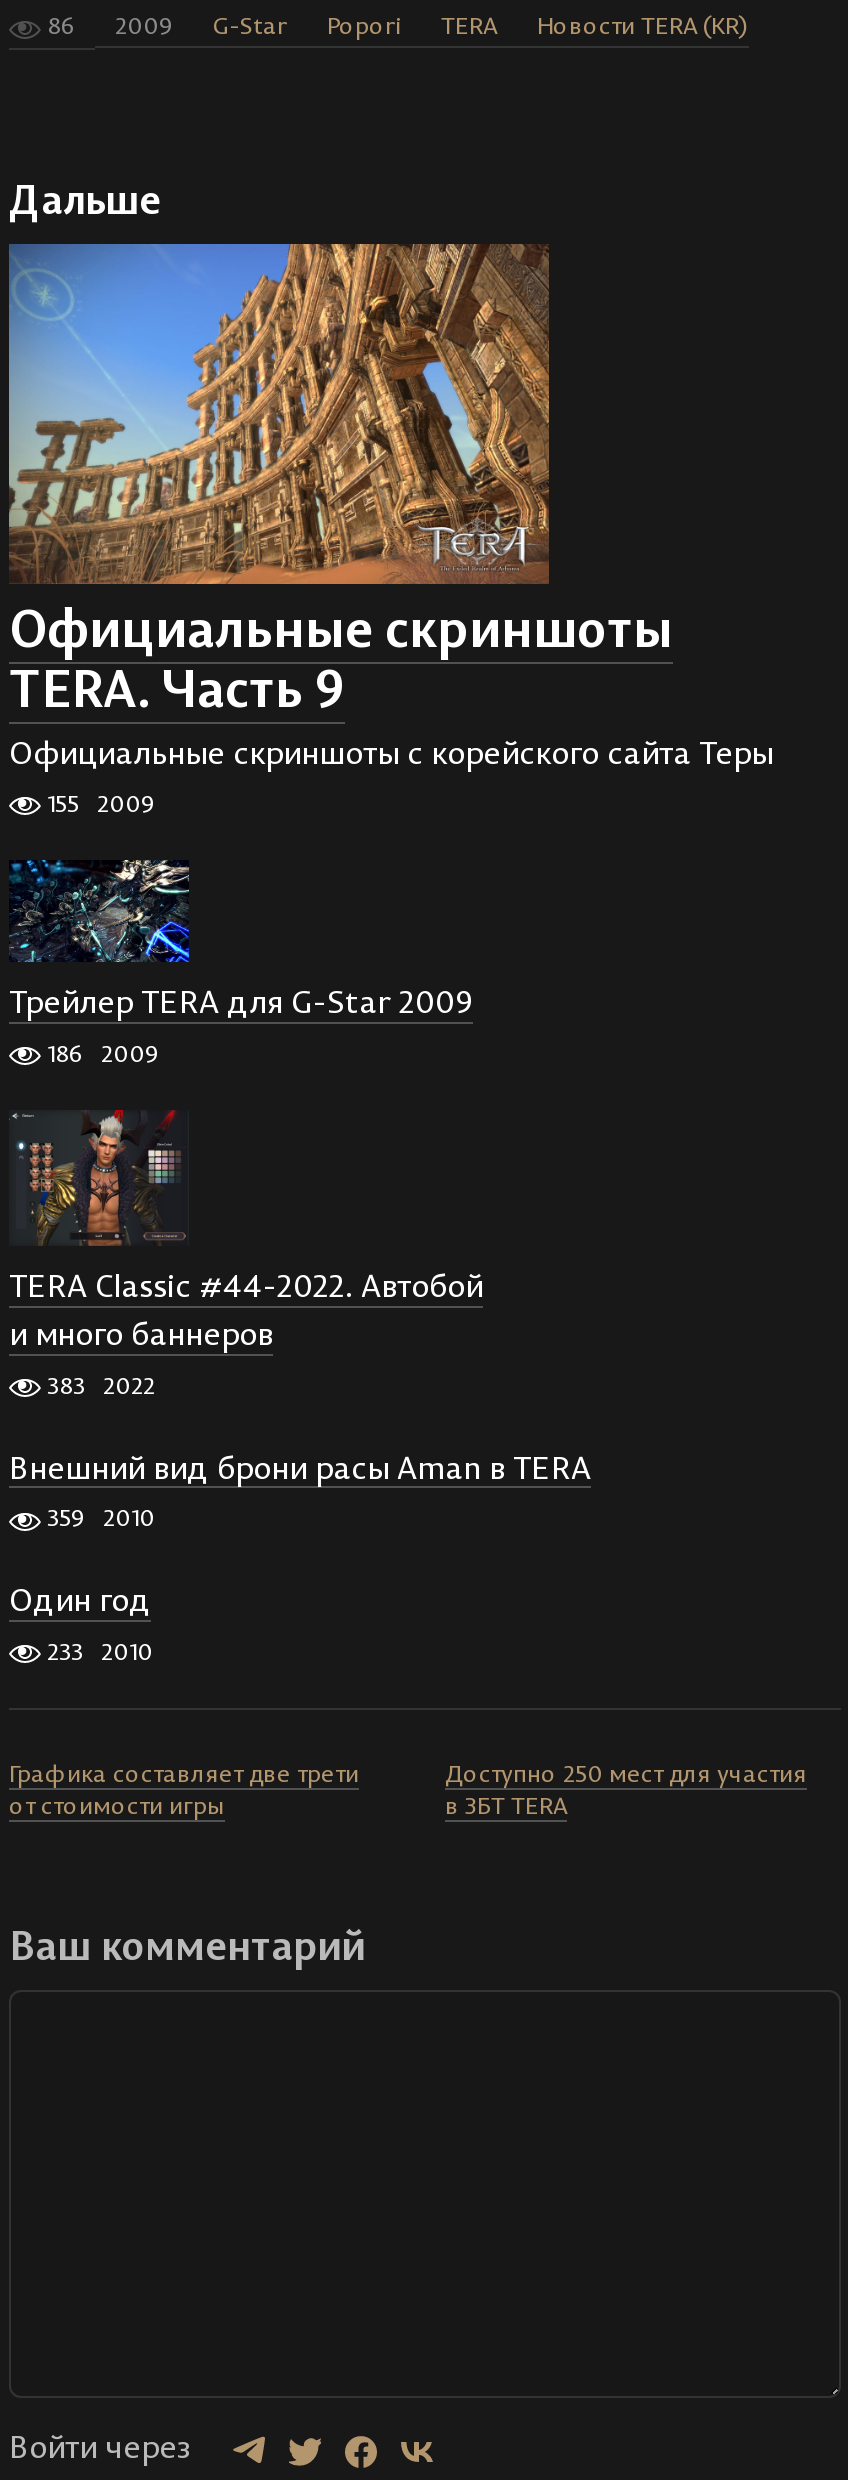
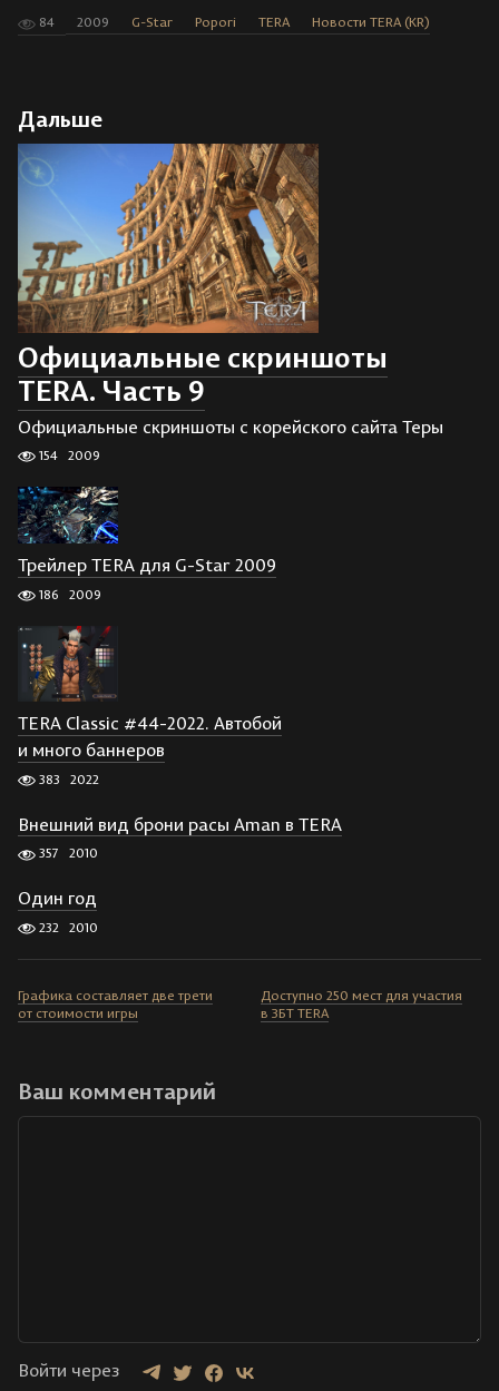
[41,10,749,40] 86 2009 G-Star Popori TERA Новости TERA (KR) -> [36,13,430,30] 84 2009 G-Star Popori TERA Новости TERA (KR)
[41,787,155,817] 155 2009 -> [36,446,100,463] 154 2009
[41,1502,155,1532] 359 2010 -> [36,844,98,861] 357 2010
[41,1635,153,1665] 233 2010 -> [36,918,98,935] 232 2010

